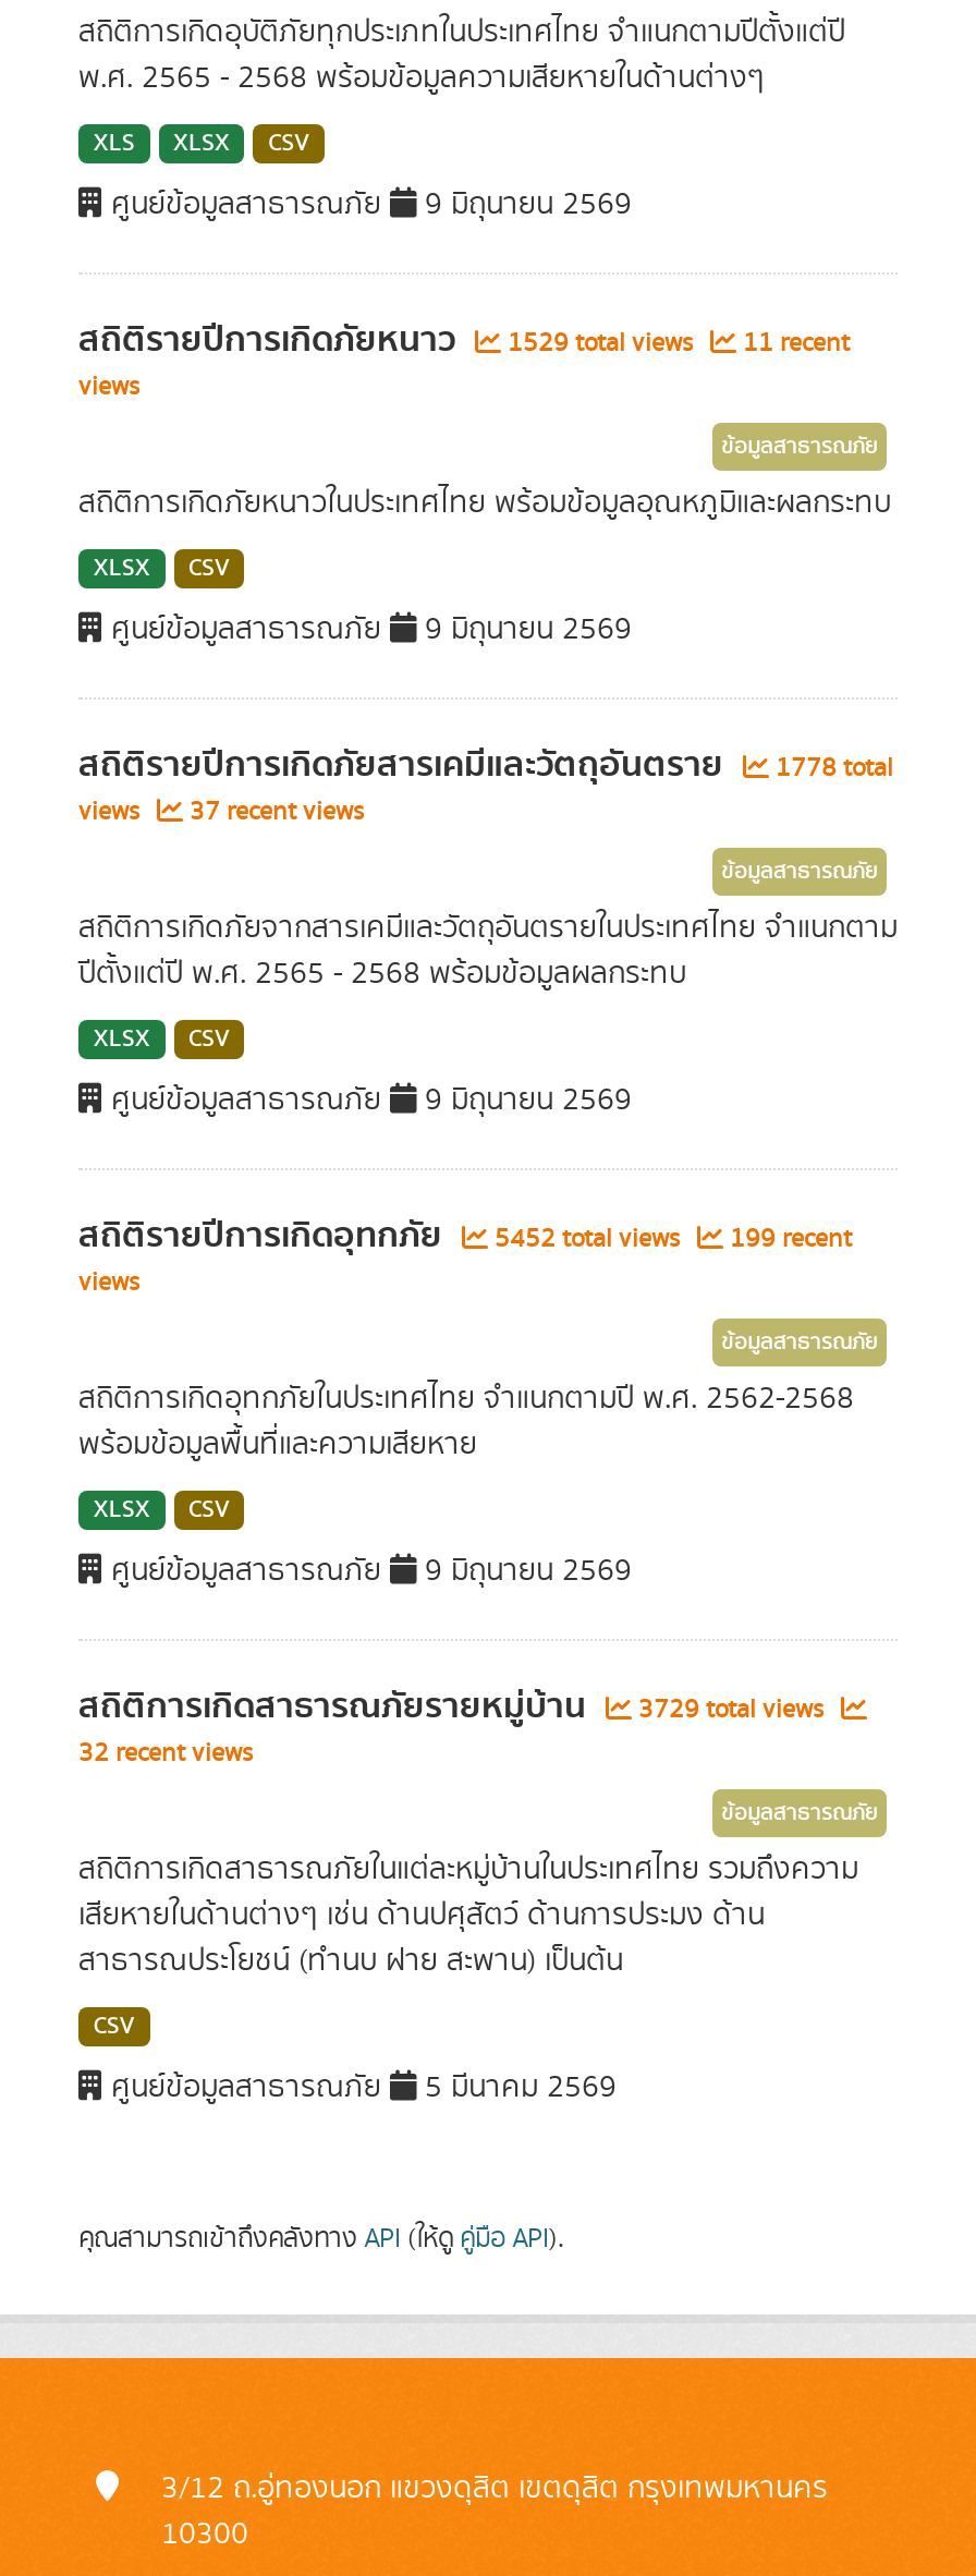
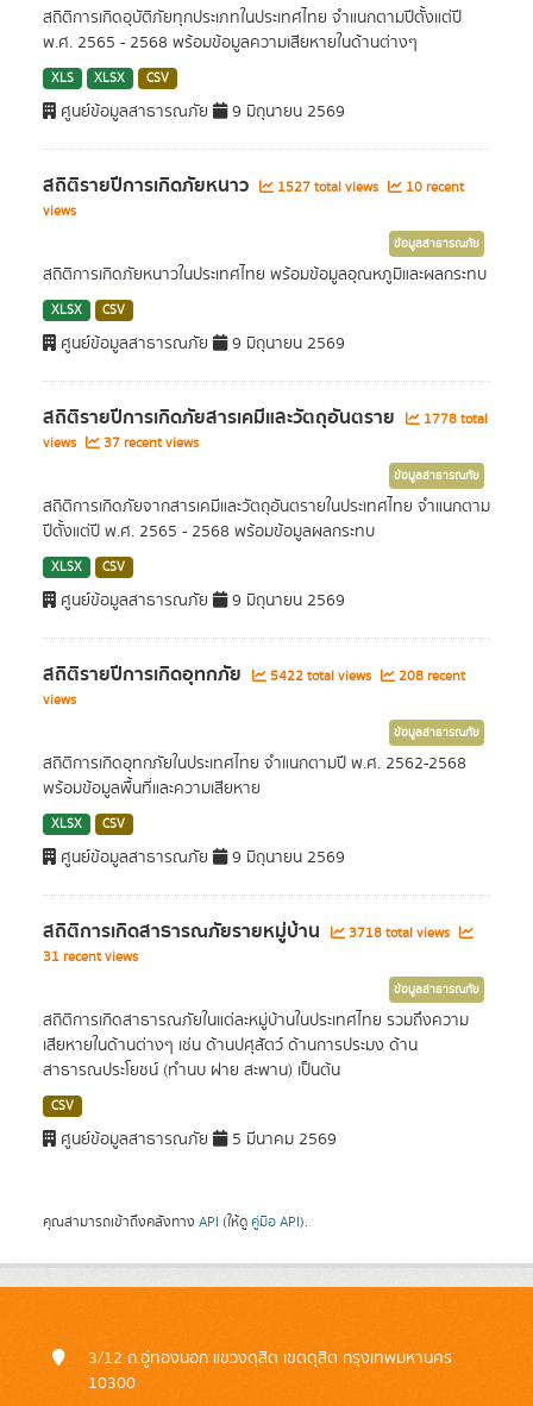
[501,325,699,362] 1529 total views -> [274,177,382,197] 1527 total views
[736,325,850,362] 11 recent -> [402,177,464,197] 10 recent
[488,1220,686,1257] 5452 total views -> [266,666,375,686] 5422 total views
[723,1220,852,1257] 199 recent -> [395,666,465,686] 208 recent
[78,1678,830,1735] สถิติการเกิดสาธารณภัยรายหมู่บ้าน 3729 total views -> [43,916,453,947] สถิติการเกิดสาธารณภัยรายหมู่บ้าน 3718 total views
[78,1735,253,1772] 32 recent views -> [43,947,138,967] 31 recent views

